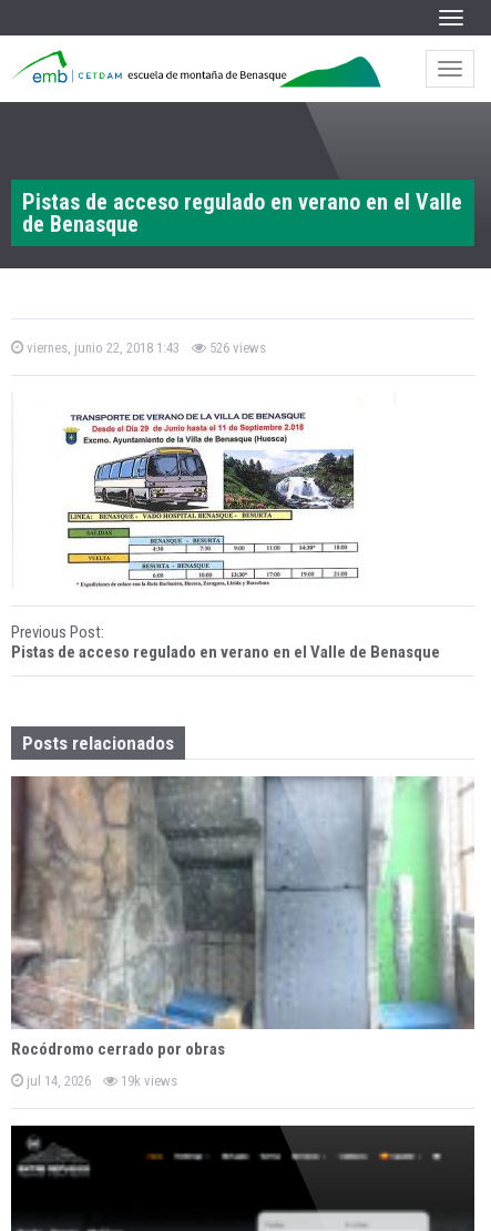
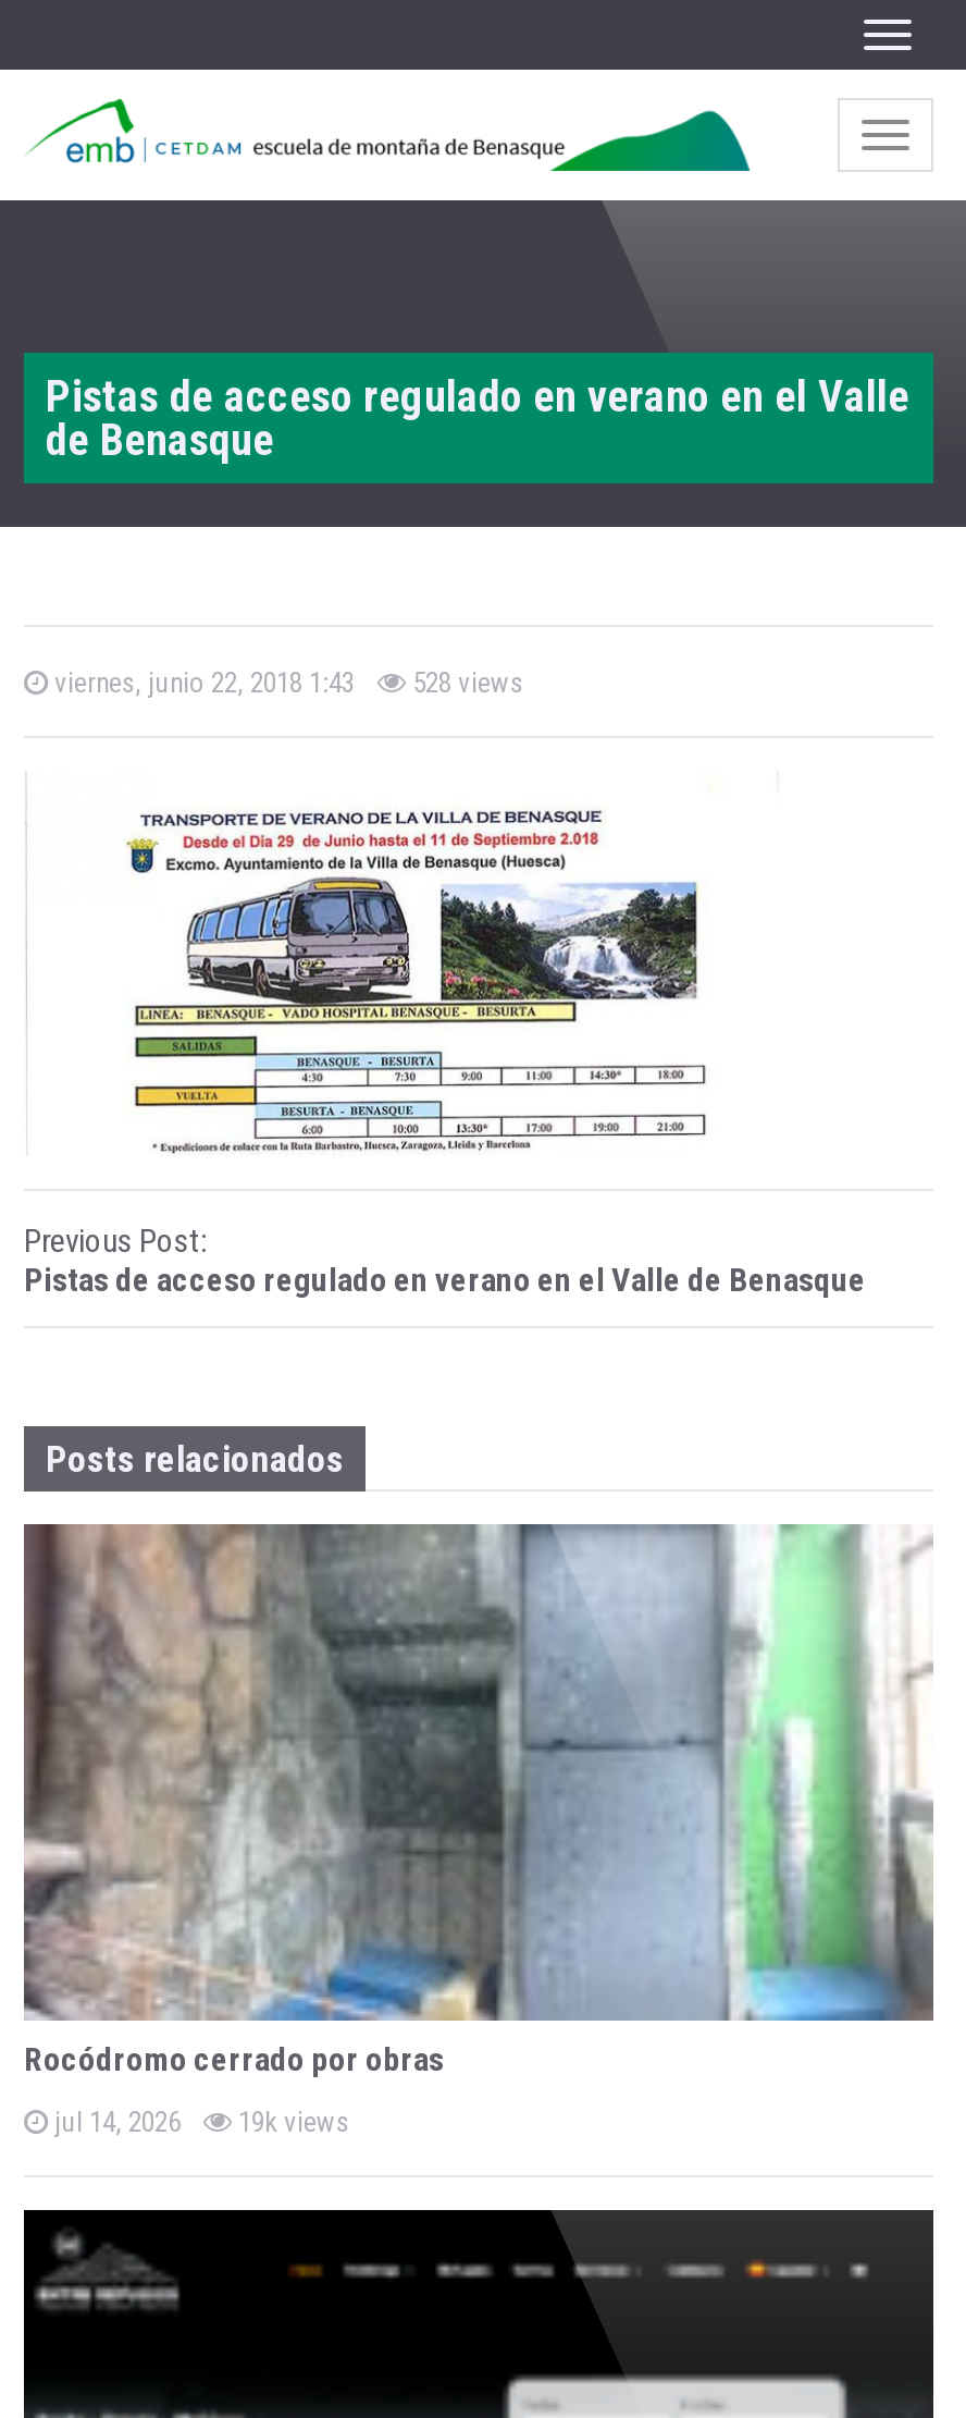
[206,339,265,356] 526 views -> [406,666,523,699] 528 views

